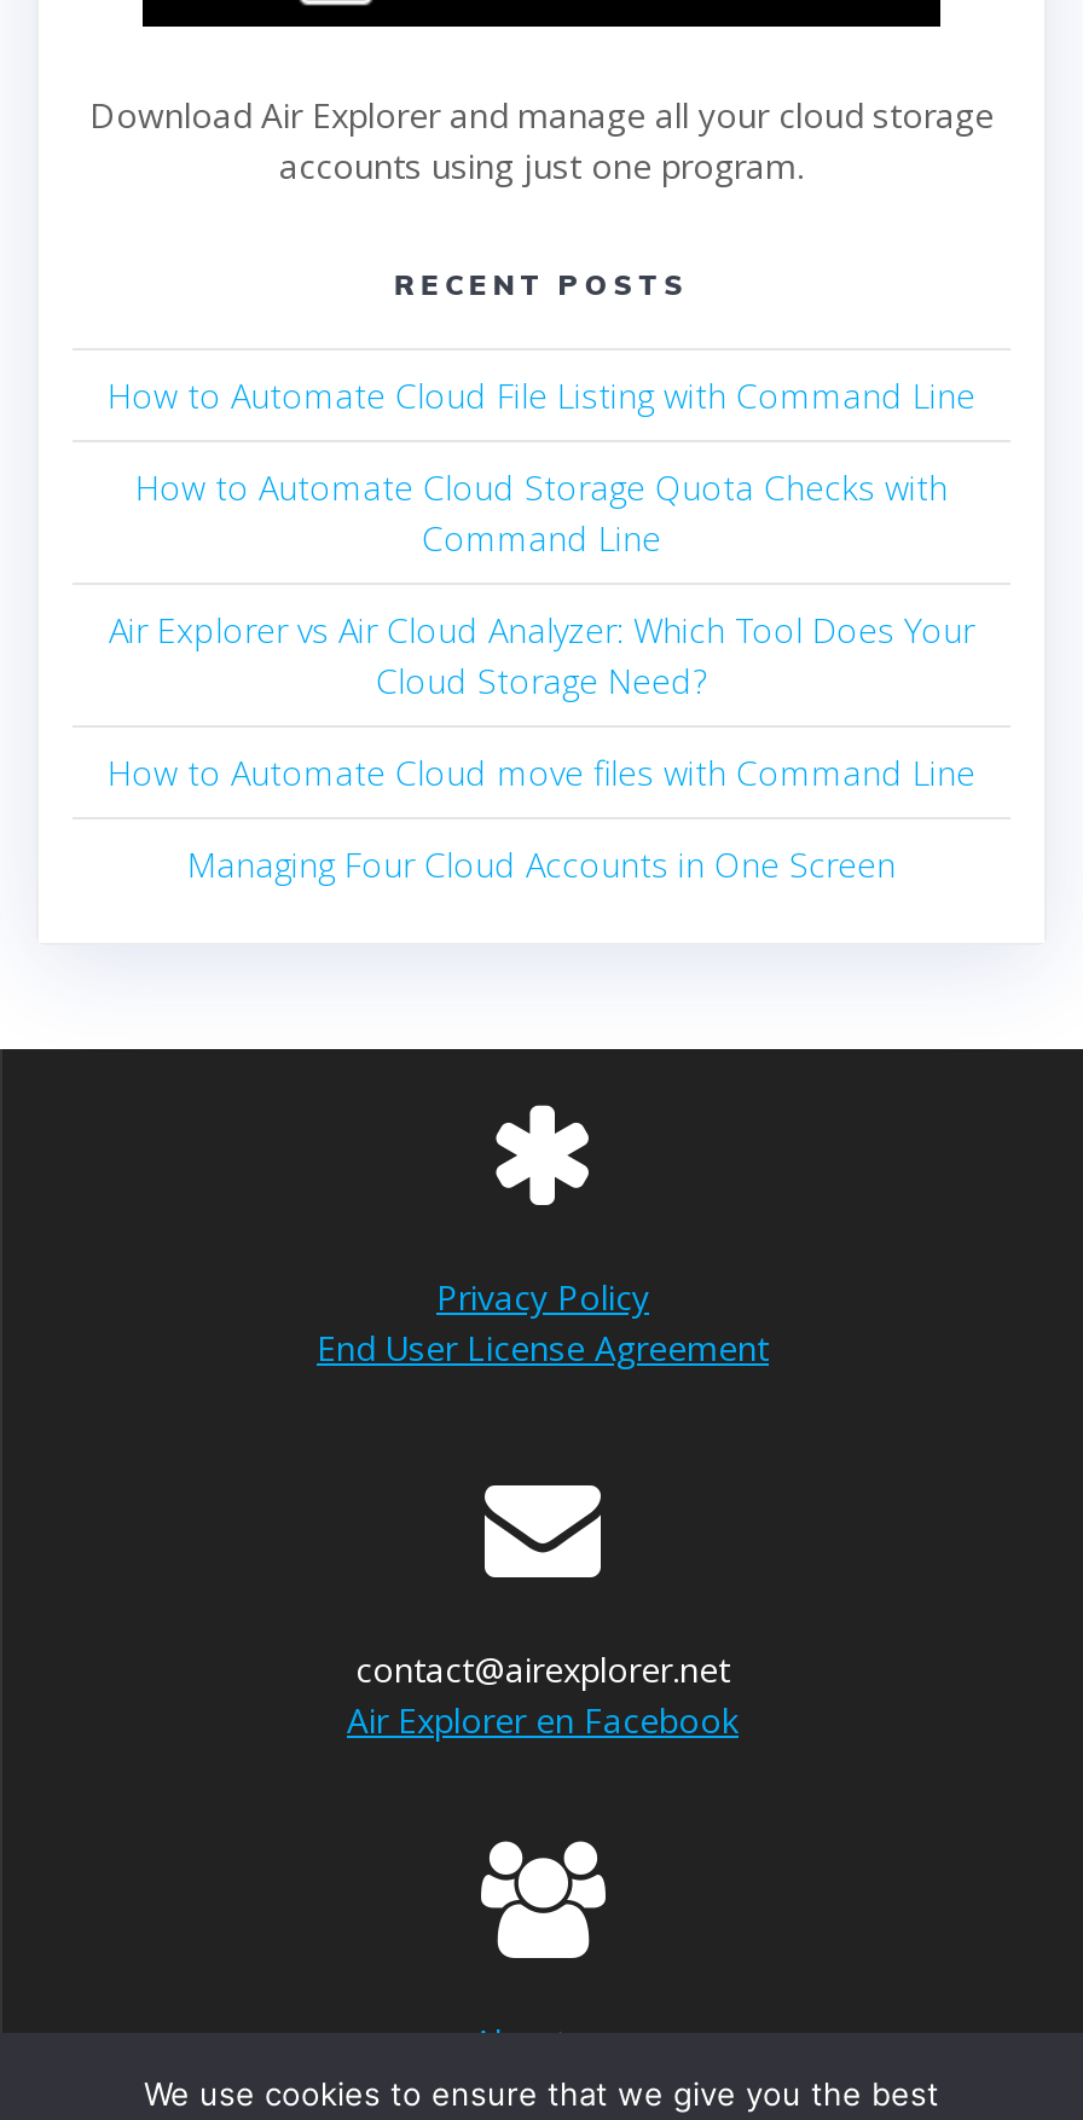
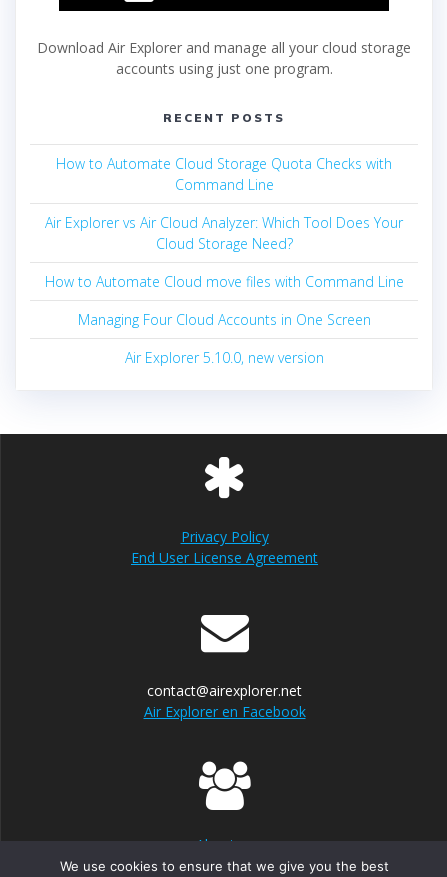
[108,372,975,417] How to Automate Cloud File Listing with Command Line -> none
moved [108,463,975,886] -> [44,154,403,329]: How to Automate Cloud Storage Quota Checks with | Command Line | Air Explorer vs Air Cloud Analyzer: Which Tool Does Your | Cloud Storage Need? | How to Automate Cloud move files with Command Line | Managing Four Cloud Accounts in One Screen
none -> [124,348,323,367] Air Explorer 5.10.0, new version

